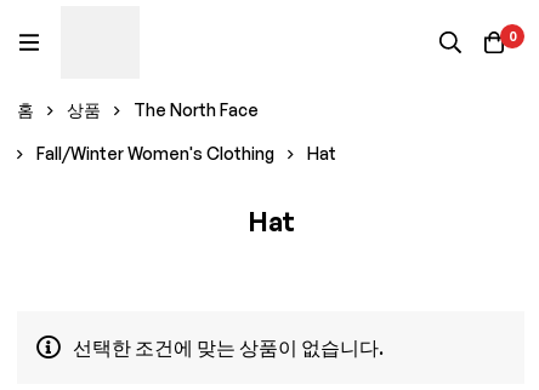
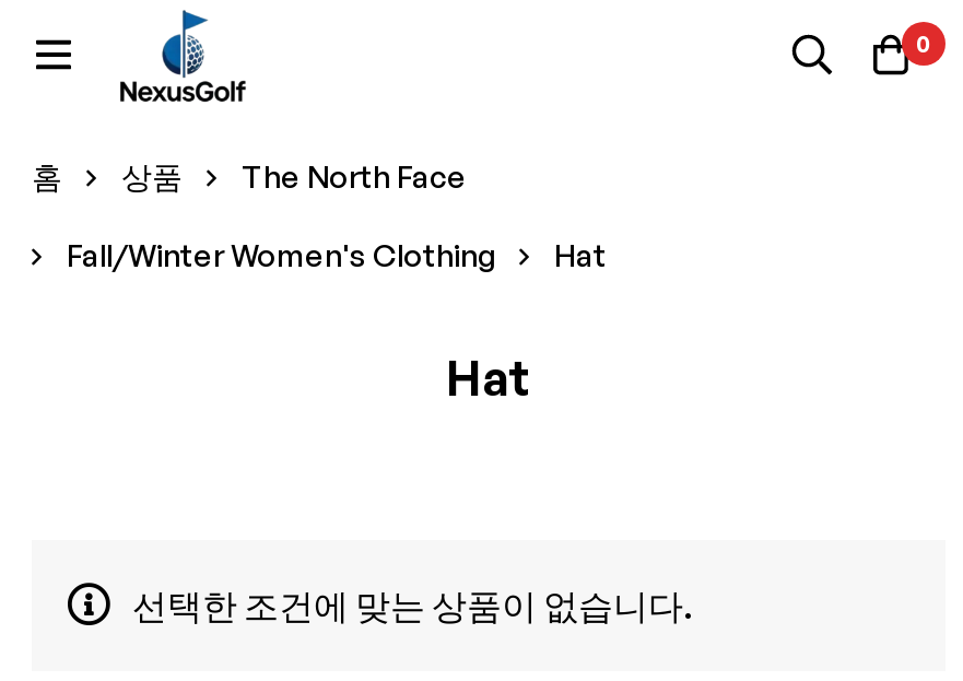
none -> [117,9,248,105] [image]

